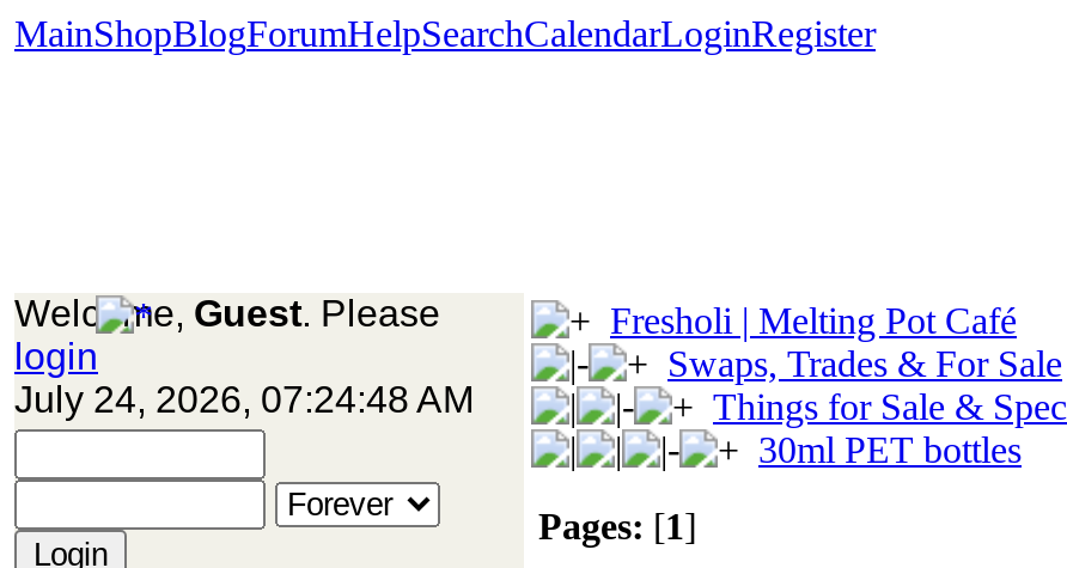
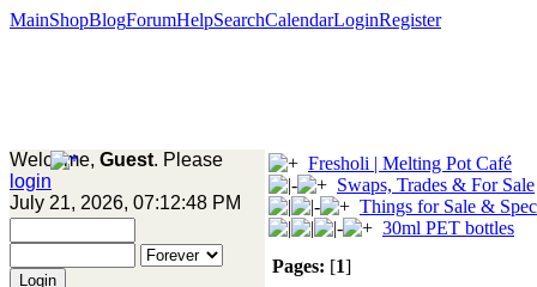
[14,379,474,420] July 24, 2026, 07:24:48 AM -> [10,193,241,213] July 21, 2026, 07:12:48 PM

